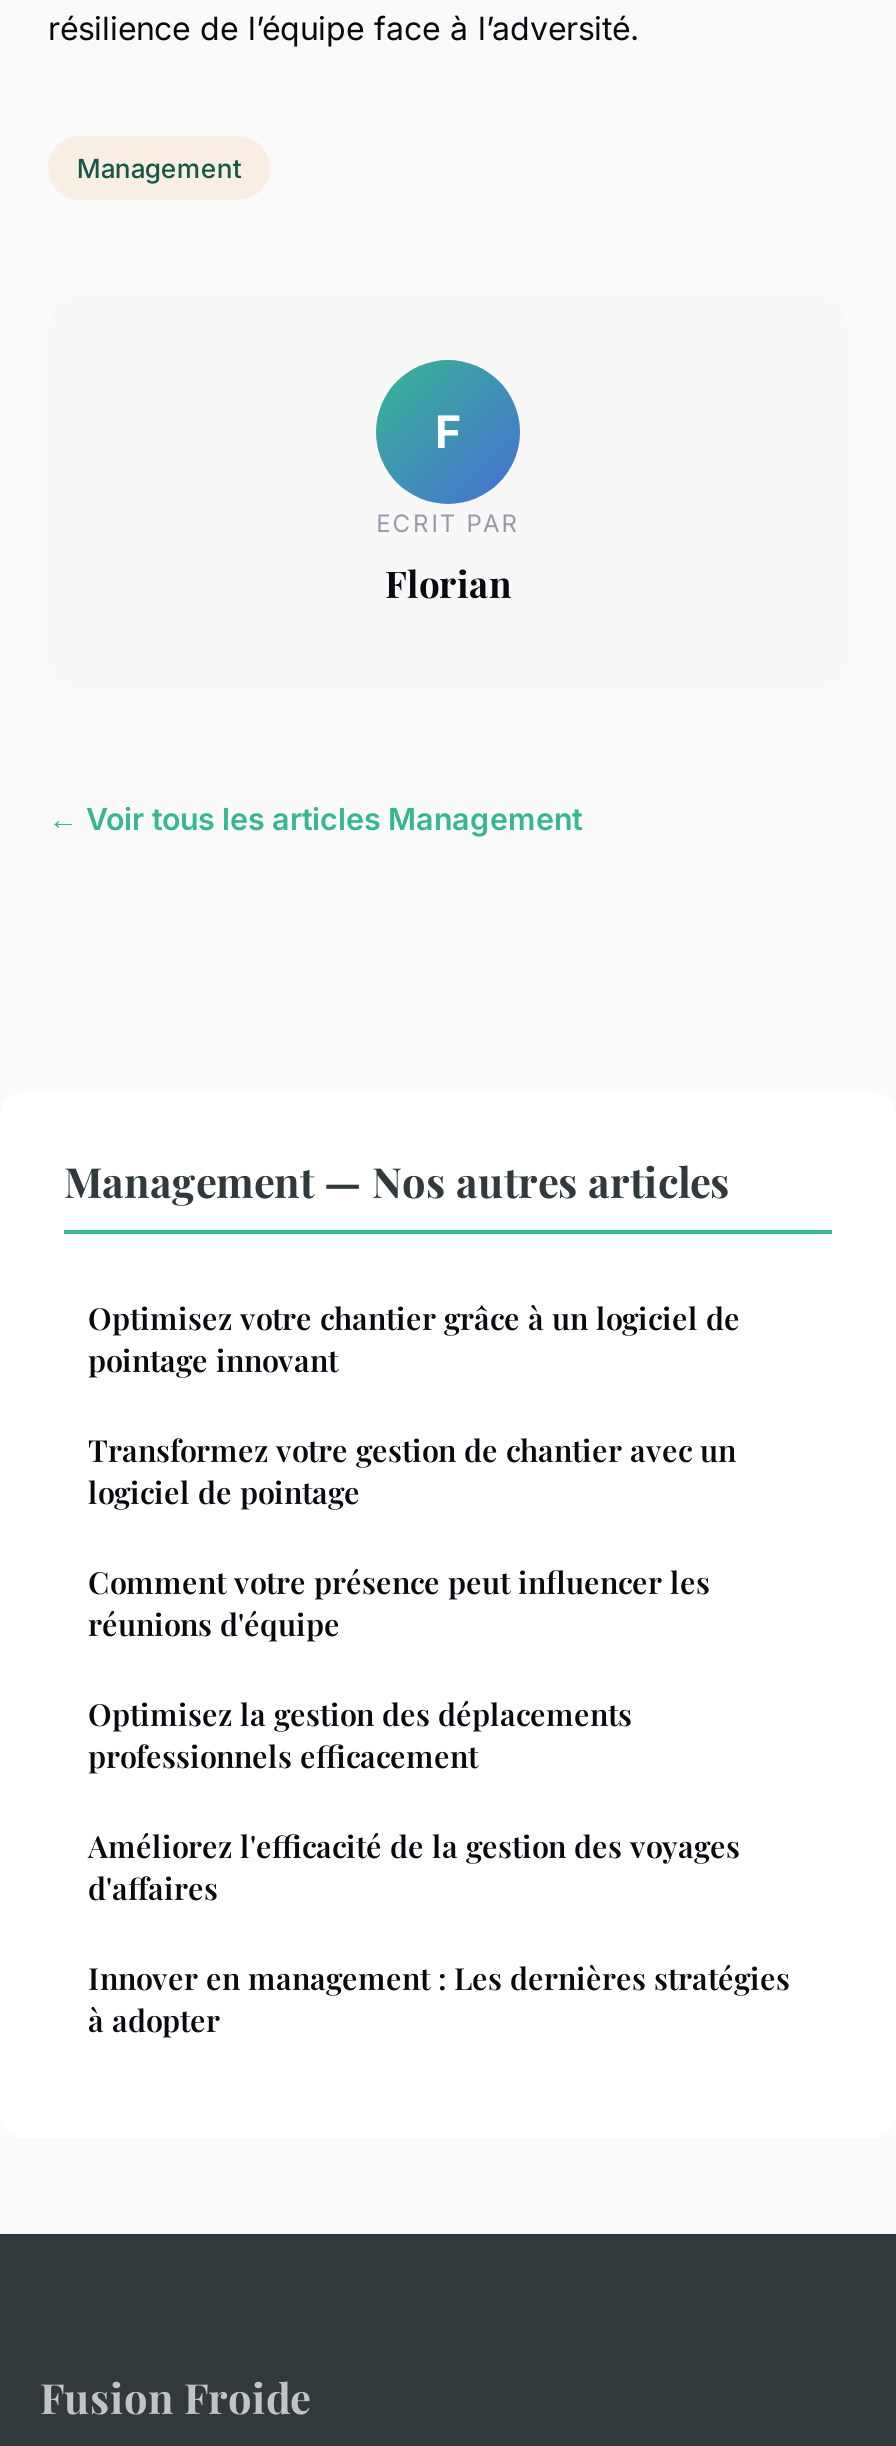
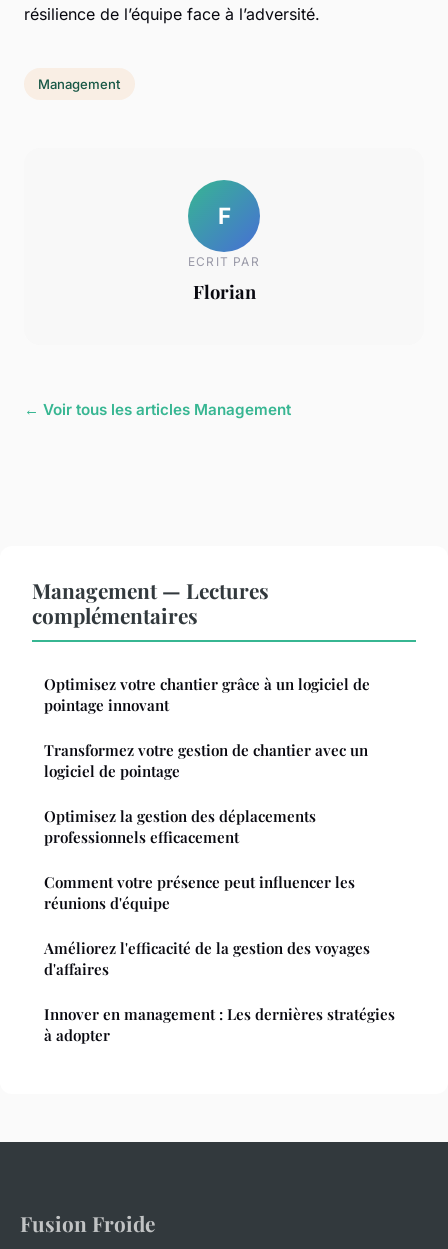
[64,1152,730,1208] Management — Nos autres articles -> [32,576,269,629] Management — Lectures | complémentaires
moved [88,1562,710,1644] -> [44,872,355,913]: Comment votre présence peut influencer les | réunions d'équipe
moved [88,1694,632,1776] -> [44,806,316,847]: Optimisez la gestion des déplacements | professionnels efficacement

